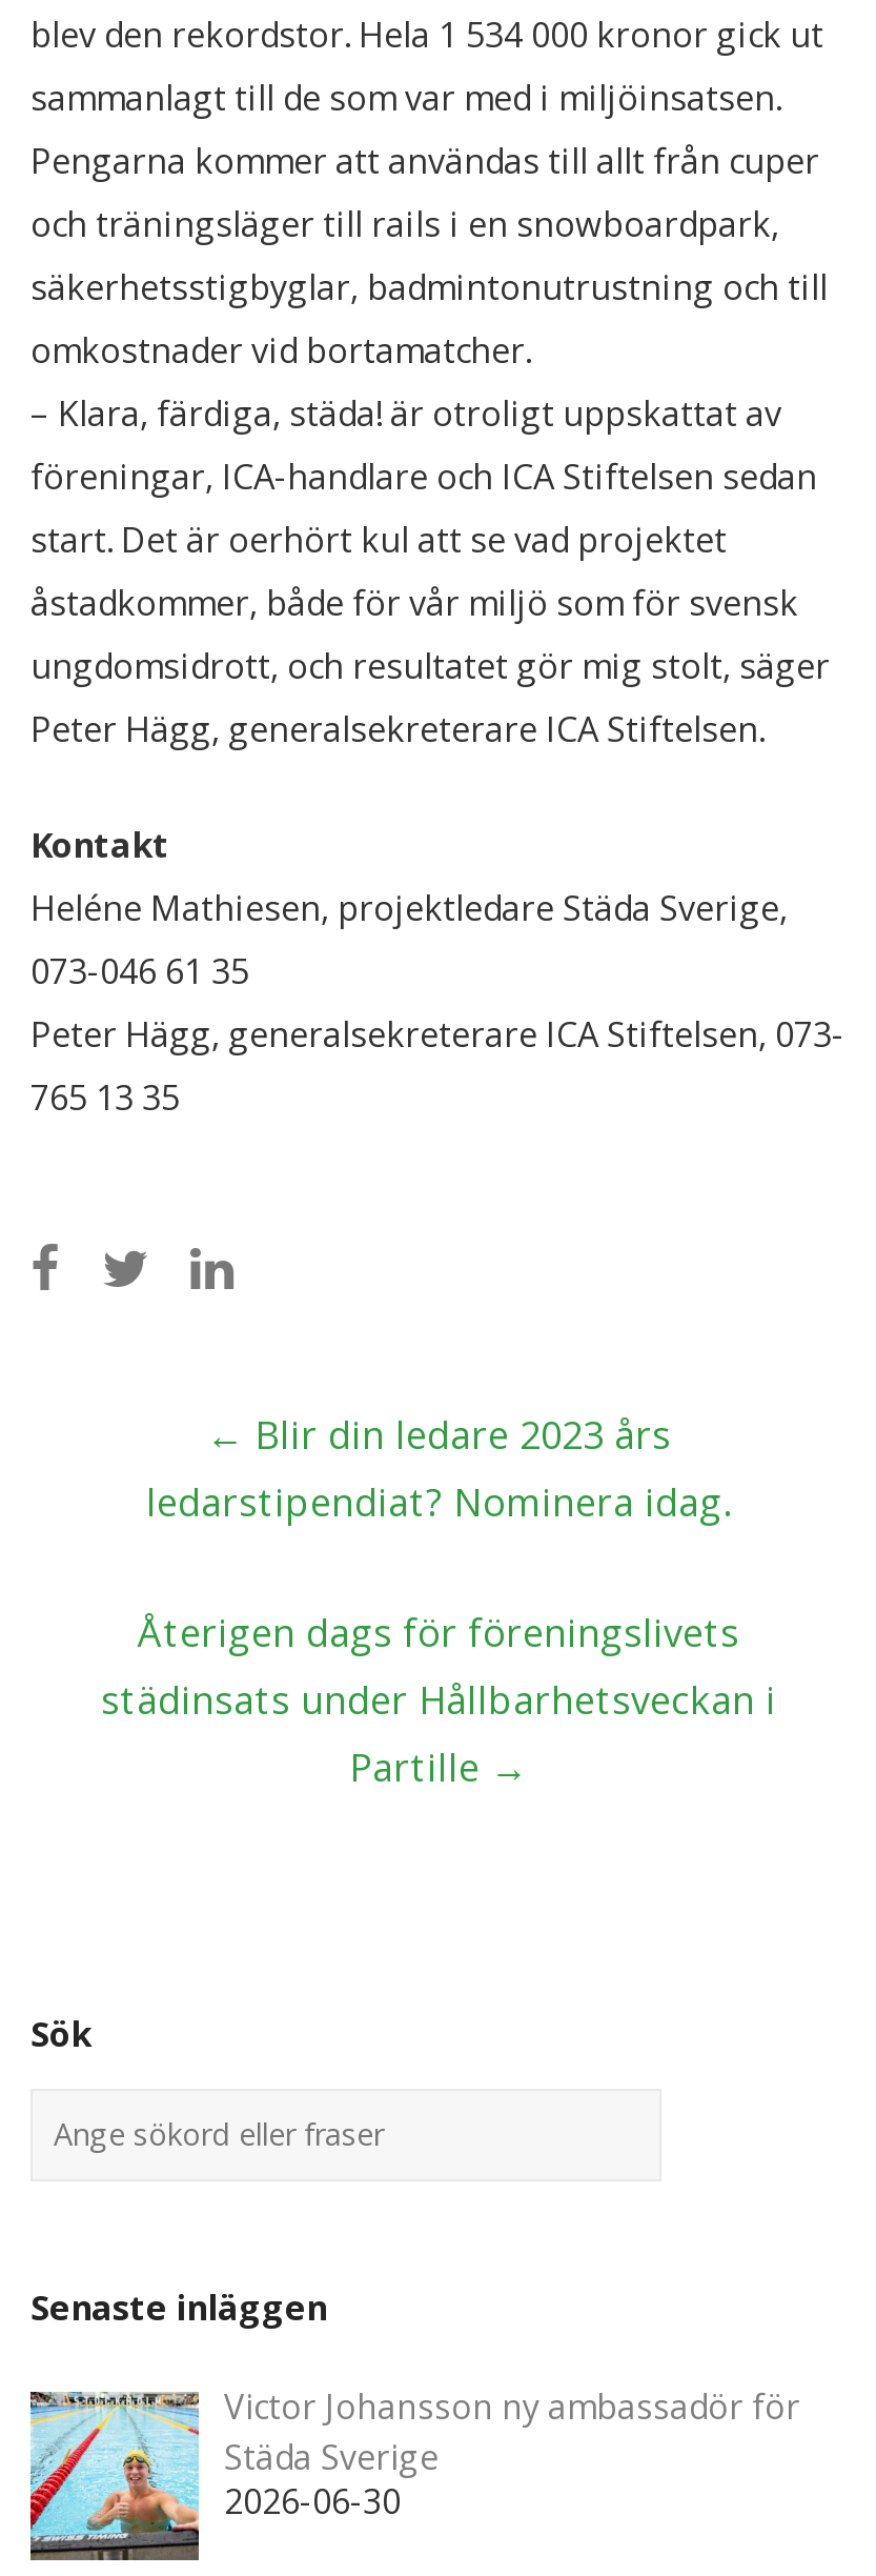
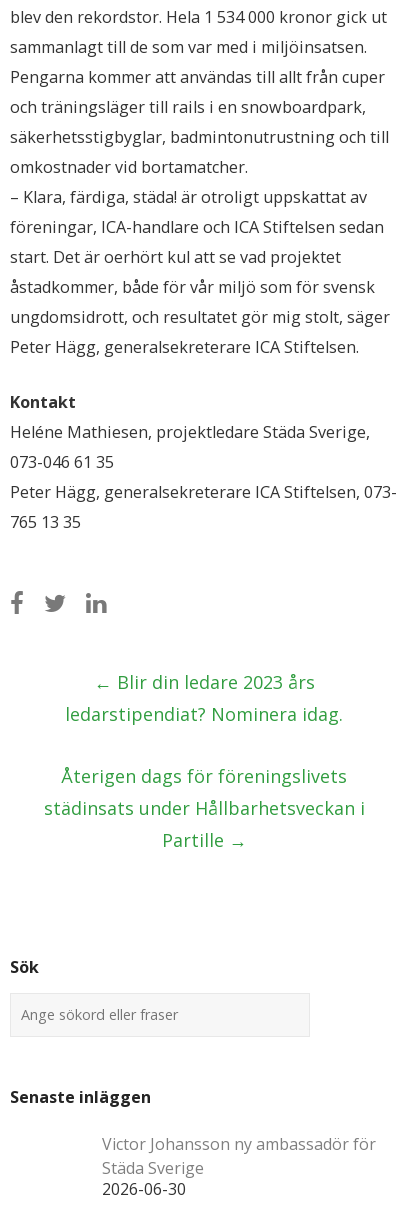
[28,2390,201,2562] [image] -> none

